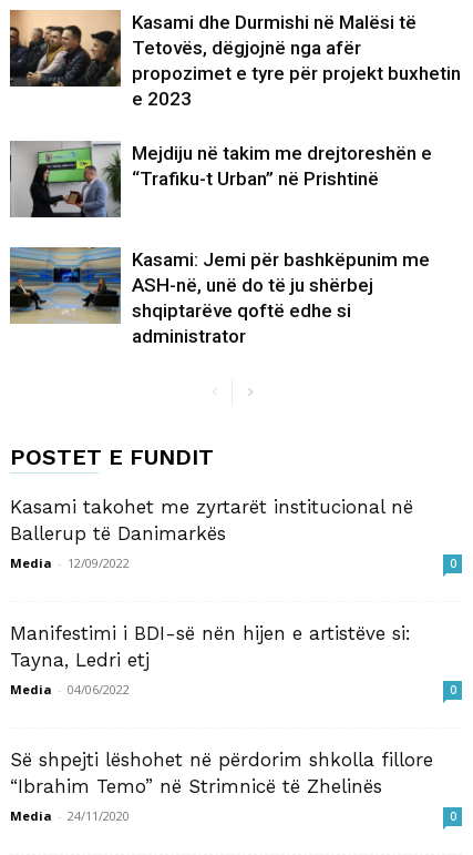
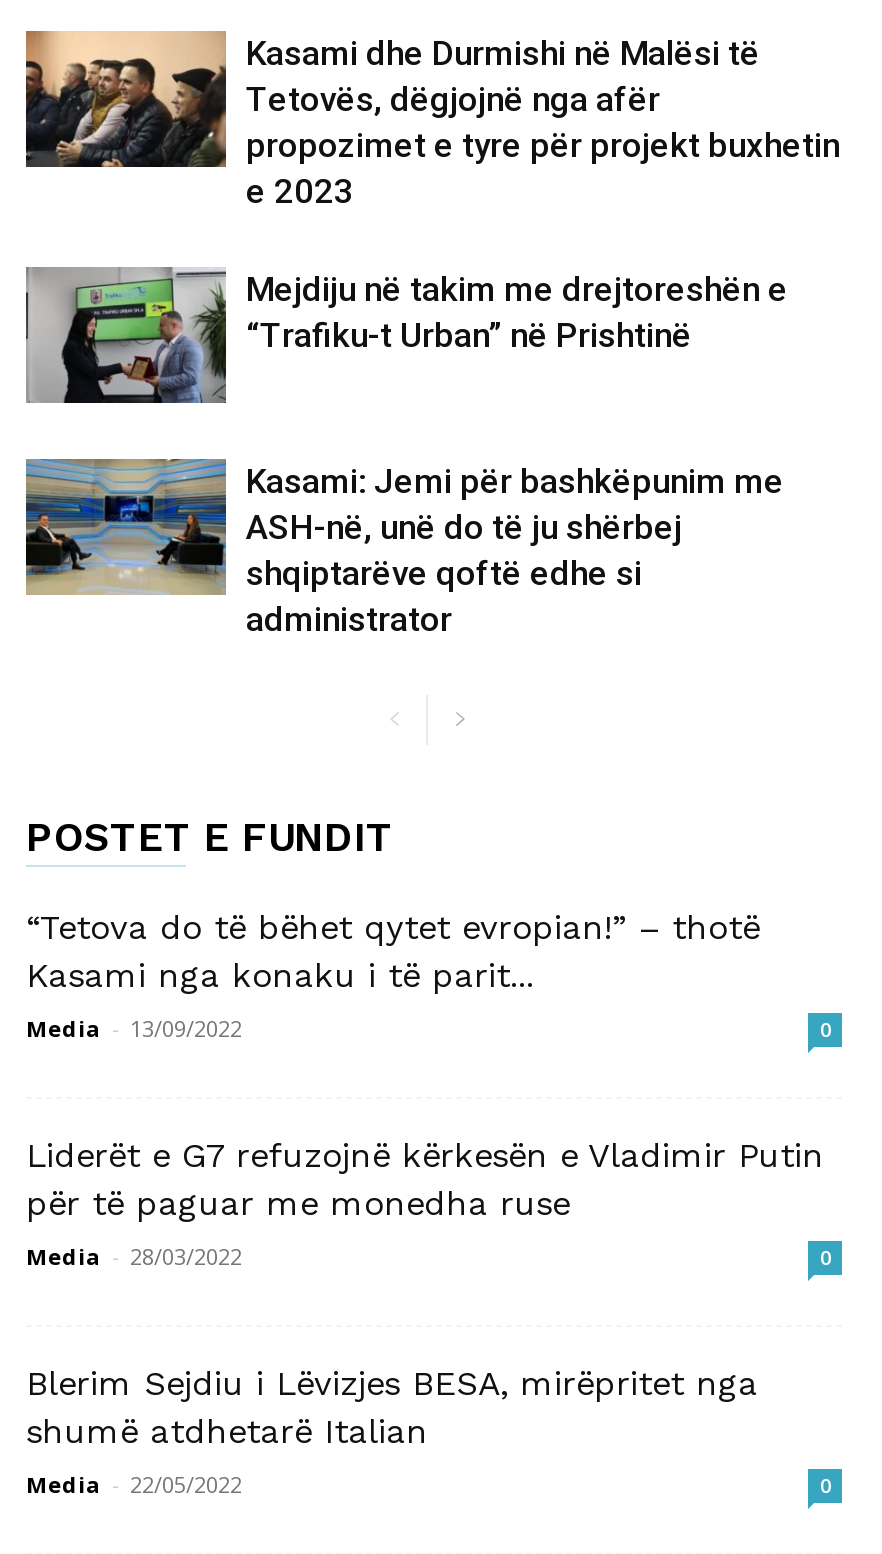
[10,495,413,571] Kasami takohet me zyrtarët institucional në | Ballerup të Danimarkës | Media - 12/09/2022 -> [26,906,760,1042] “Tetova do të bëhet qytet evropian!” – thotë | Kasami nga konaku i të parit... | Media - 13/09/2022
[10,622,411,697] Manifestimi i BDI-së nën hijen e artistëve si: | Tayna, Ledri etj | Media - 04/06/2022 -> [26,1134,824,1270] Liderët e G7 refuzojnë kërkesën e Vladimir Putin | për të paguar me monedha ruse | Media - 28/03/2022
[10,748,433,824] Së shpejti lëshohet në përdorim shkolla fillore | “Ibrahim Temo” në Strimnicë të Zhelinës | Media - 24/11/2020 -> [26,1362,758,1498] Blerim Sejdiu i Lëvizjes BESA, mirëpritet nga | shumë atdhetarë Italian | Media - 22/05/2022

